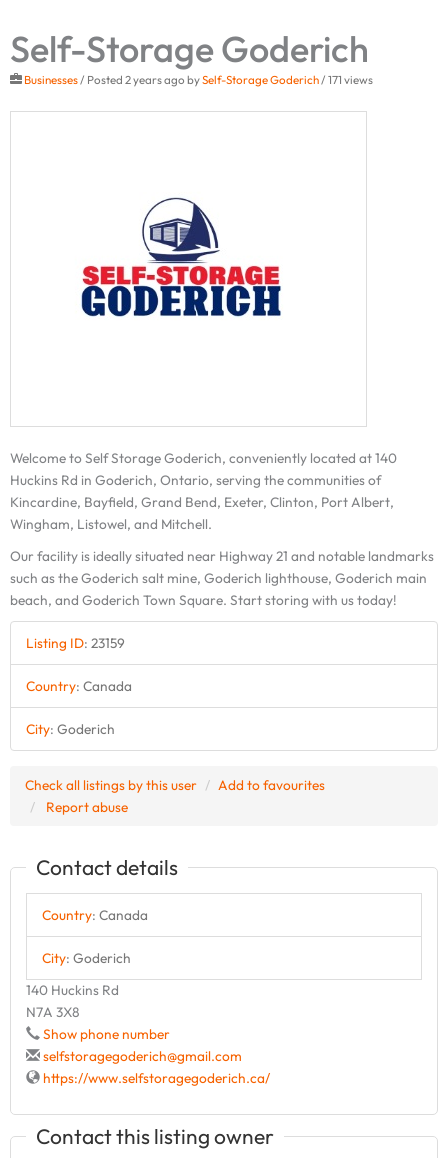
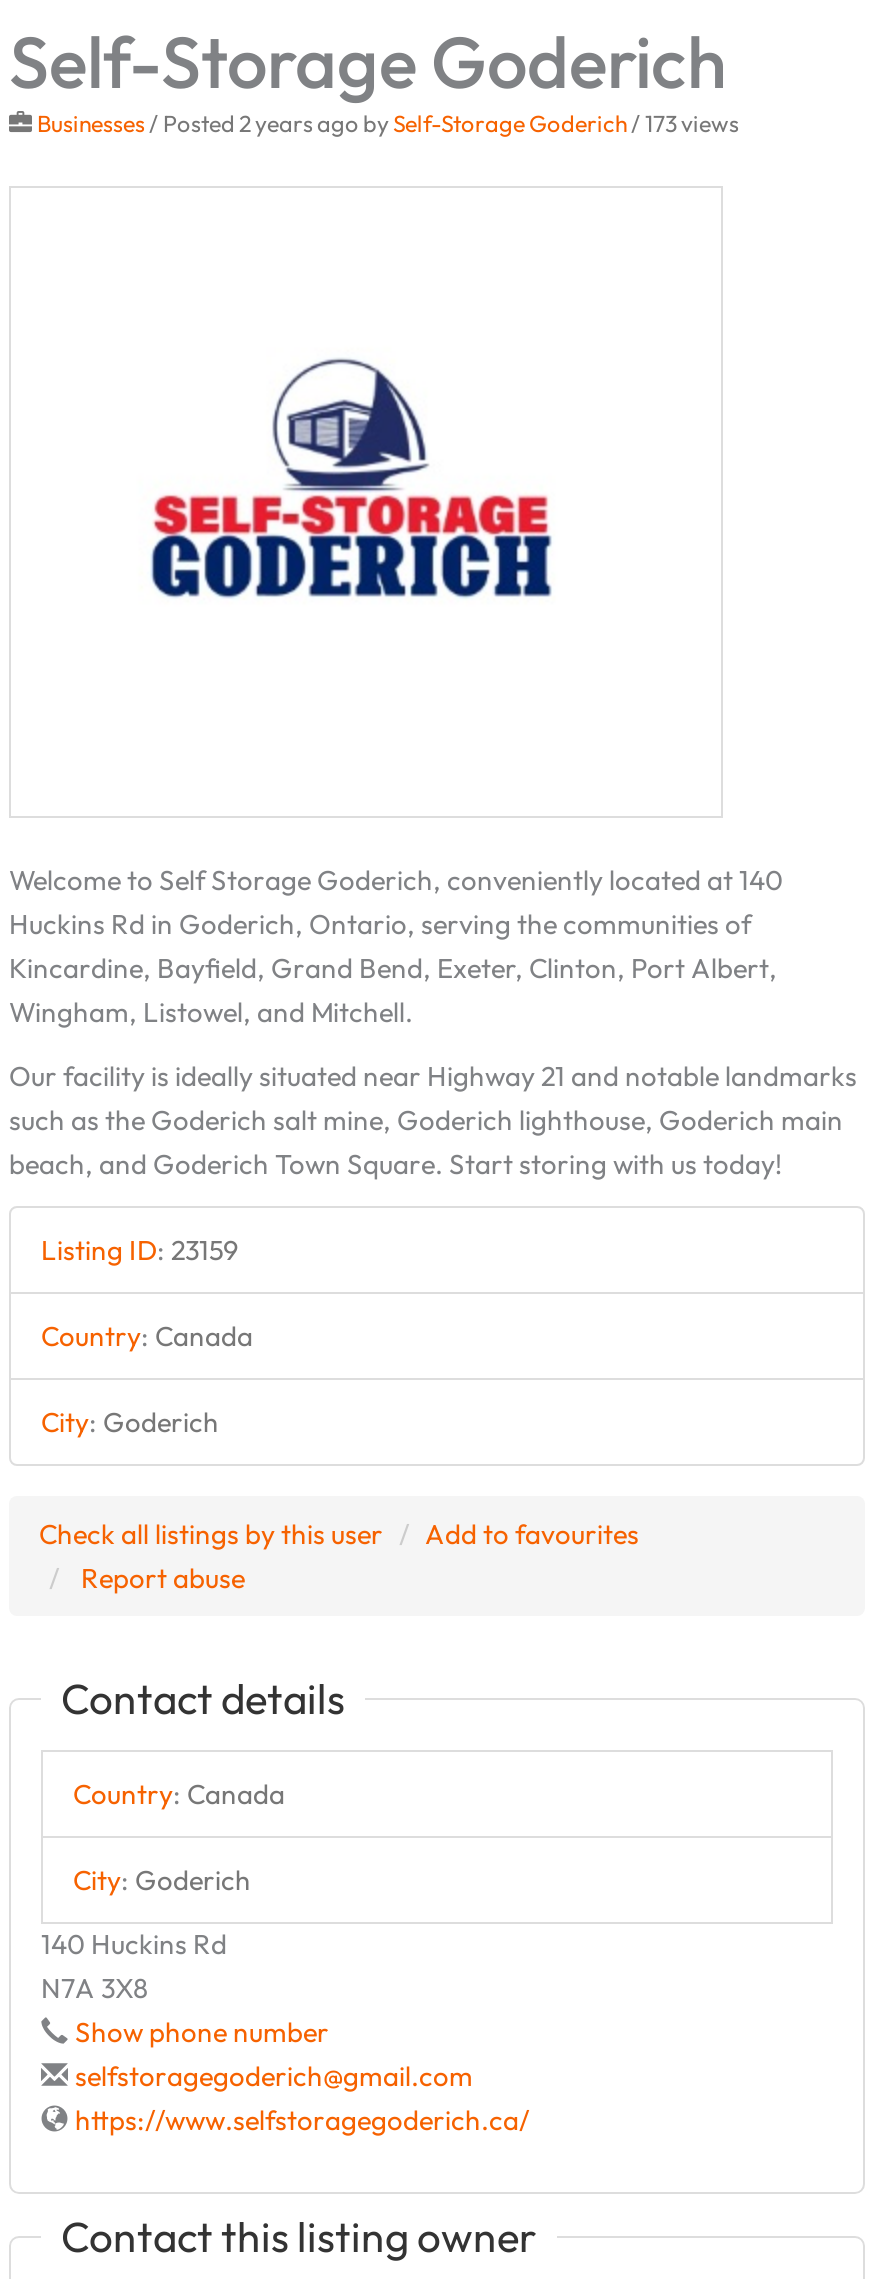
[24,72,373,87] Businesses / Posted 2 years ago by Self-Storage Goderich/ 171 views -> [37,109,739,139] Businesses / Posted 2 years ago by Self-Storage Goderich/ 173 views

